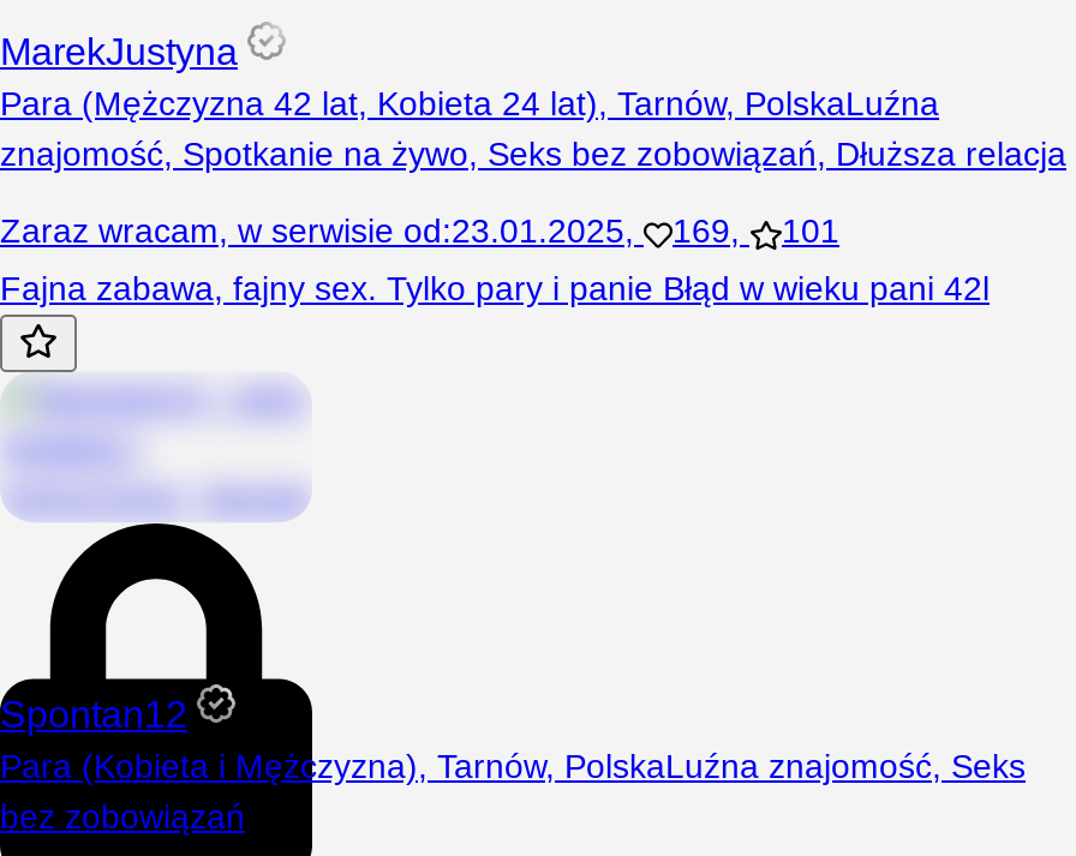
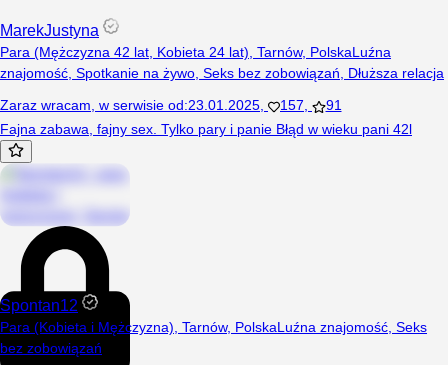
[672,212,749,250] 169, -> [280,97,312,113] 157,
[782,212,839,250] 101 -> [325,97,341,113] 91

